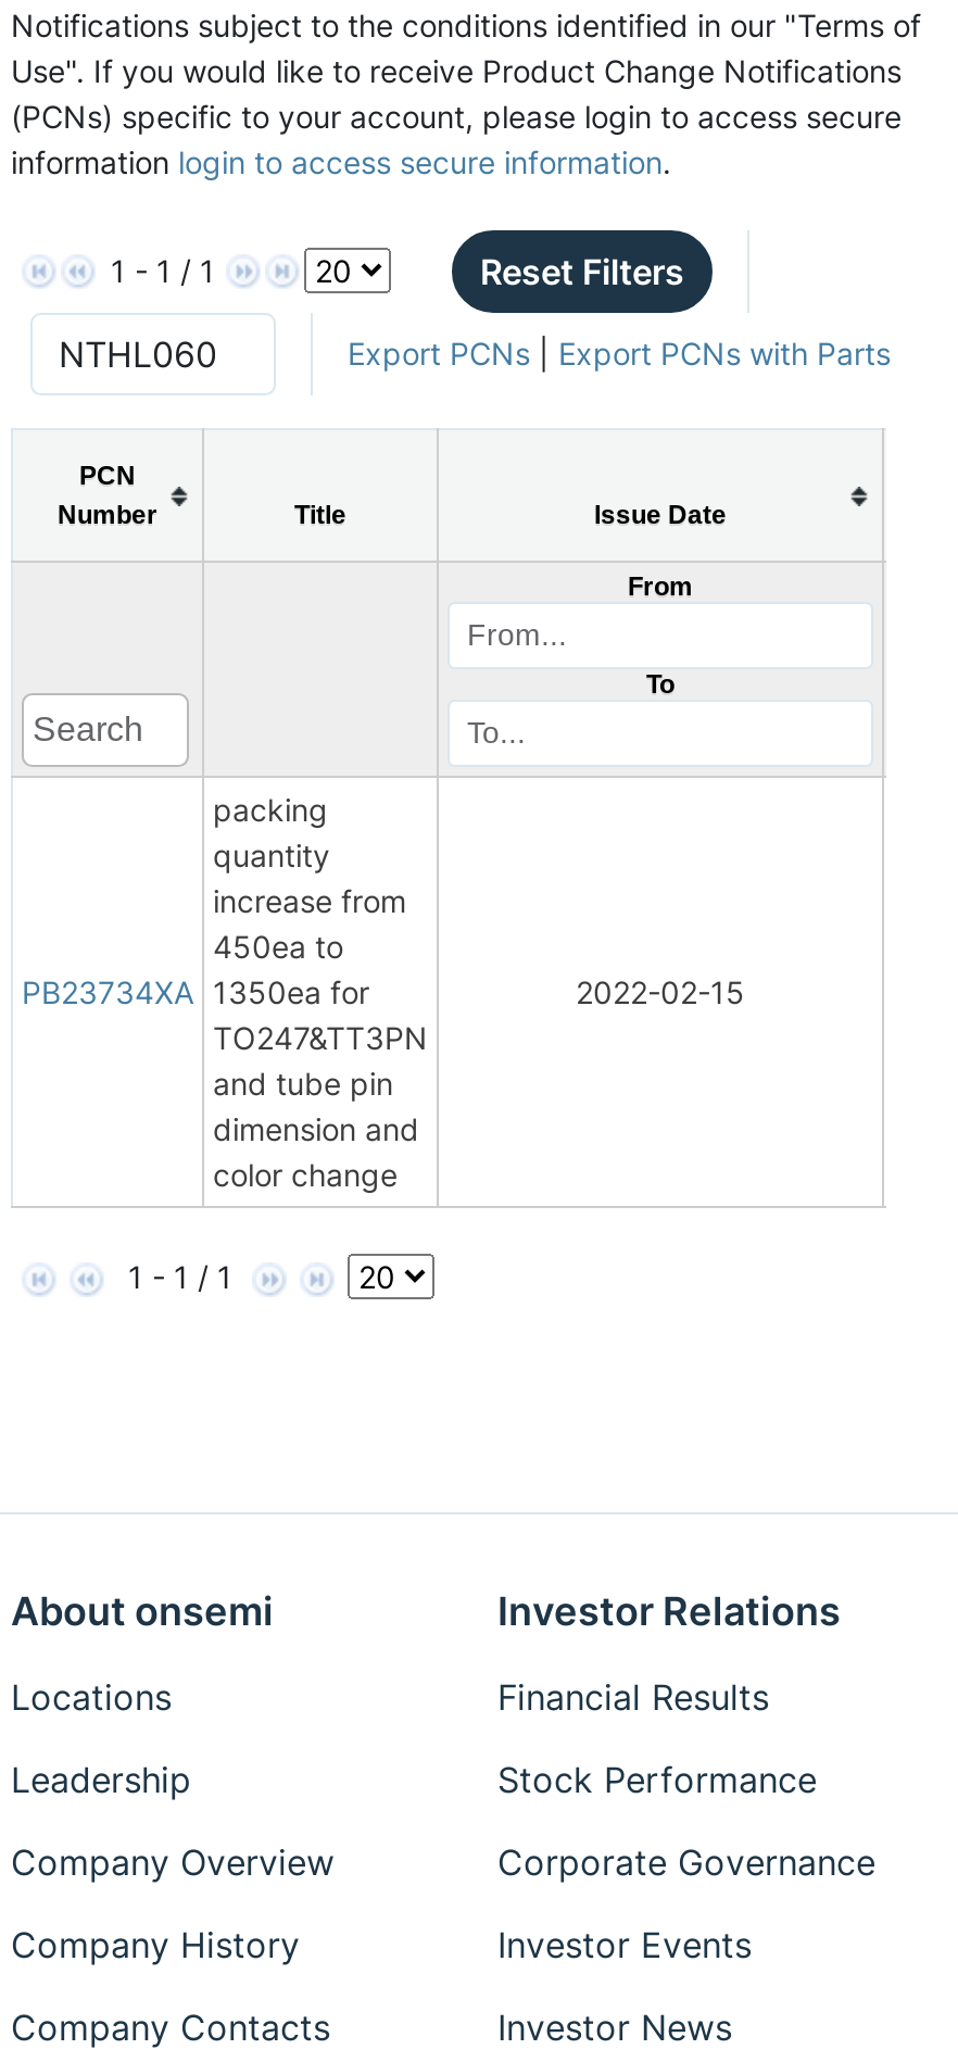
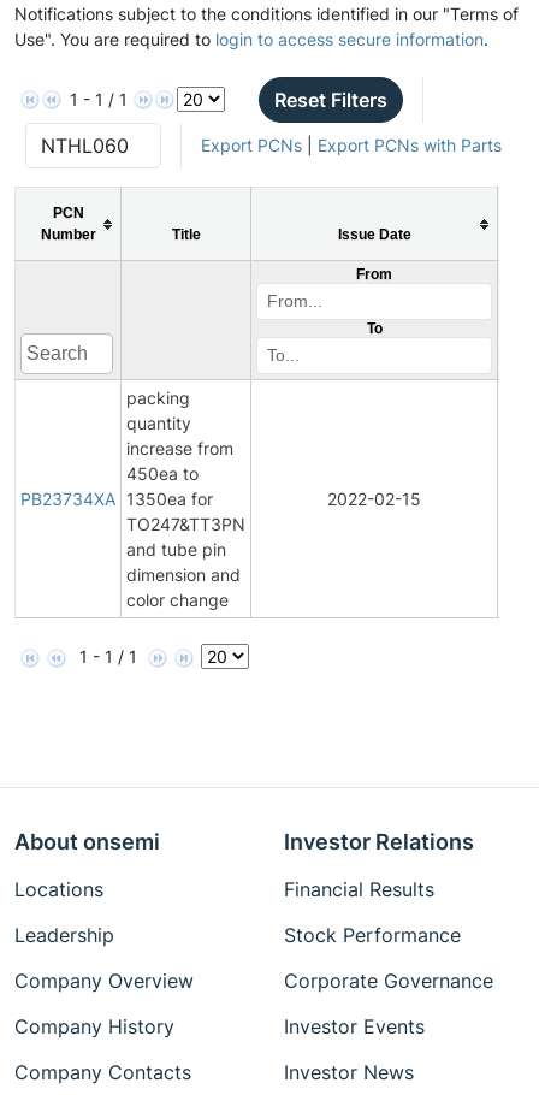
[11,51,902,179] Use". If you would like to receive Product Change Notifications | (PCNs) specific to your account, please login to access secure | information login to access secure information. -> [14,28,488,49] Use". You are required to login to access secure information.

